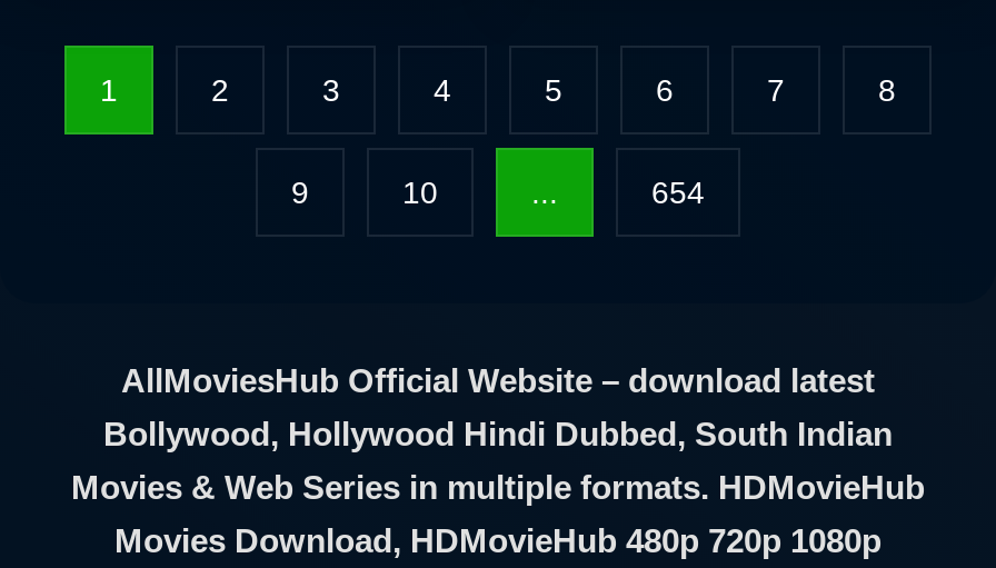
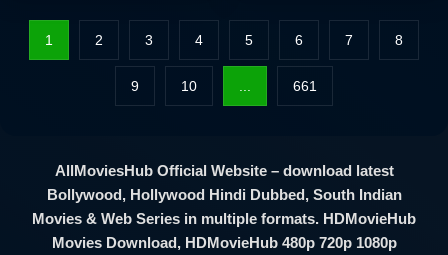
[651,175,705,210] 654 -> [293,78,317,94] 661

